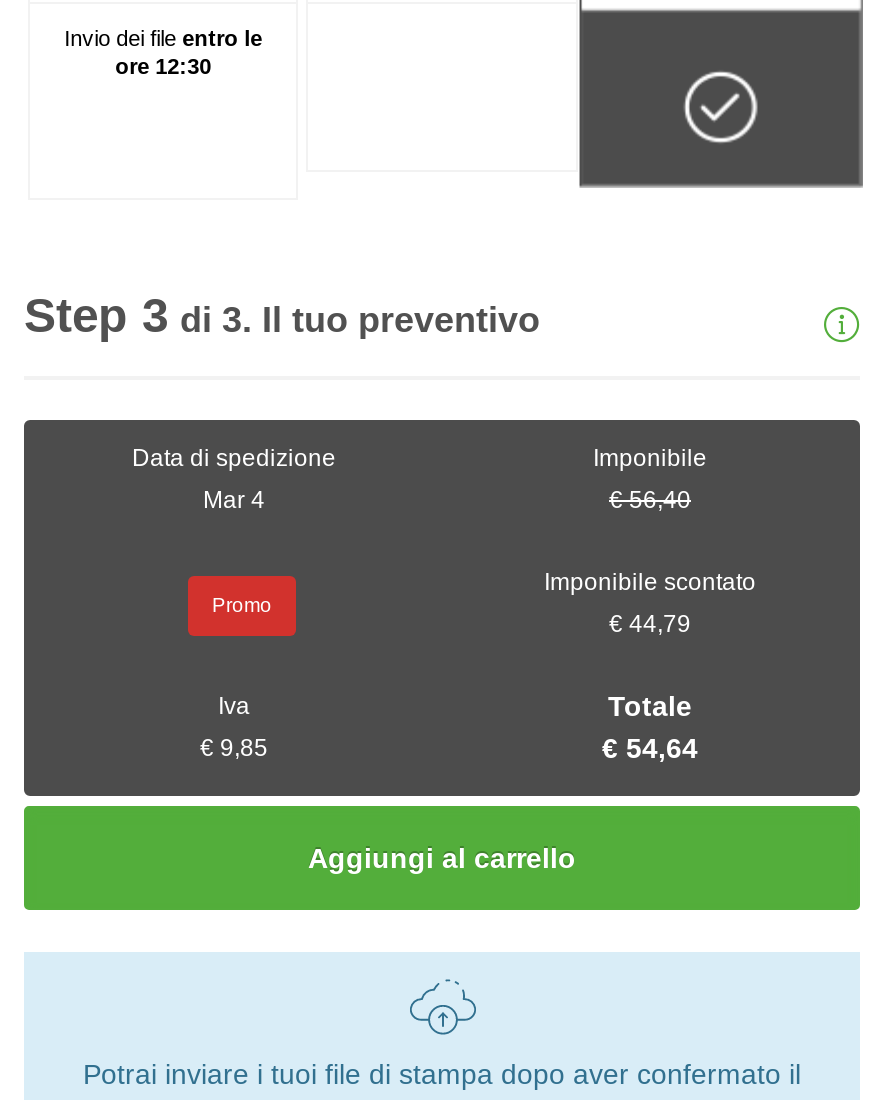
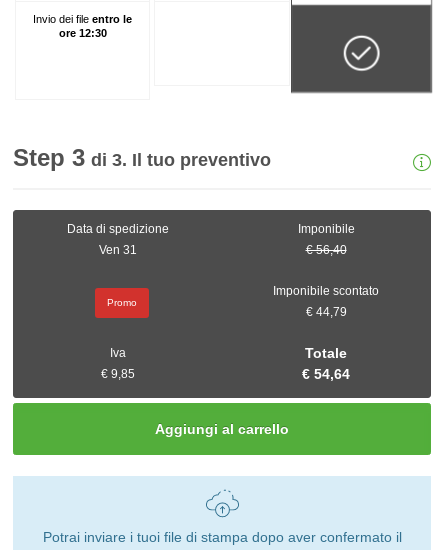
[203,486,265,514] Mar 4 -> [99,243,137,257] Ven 31

